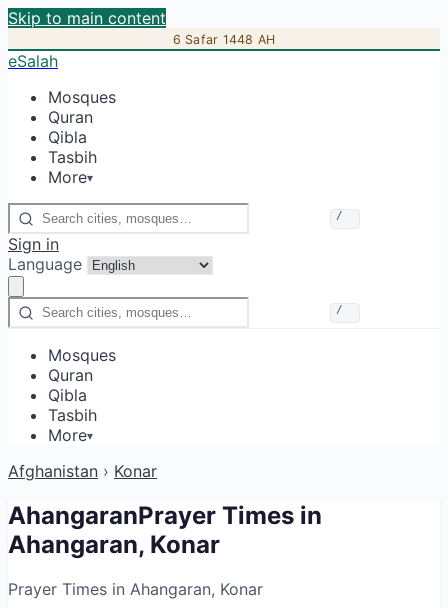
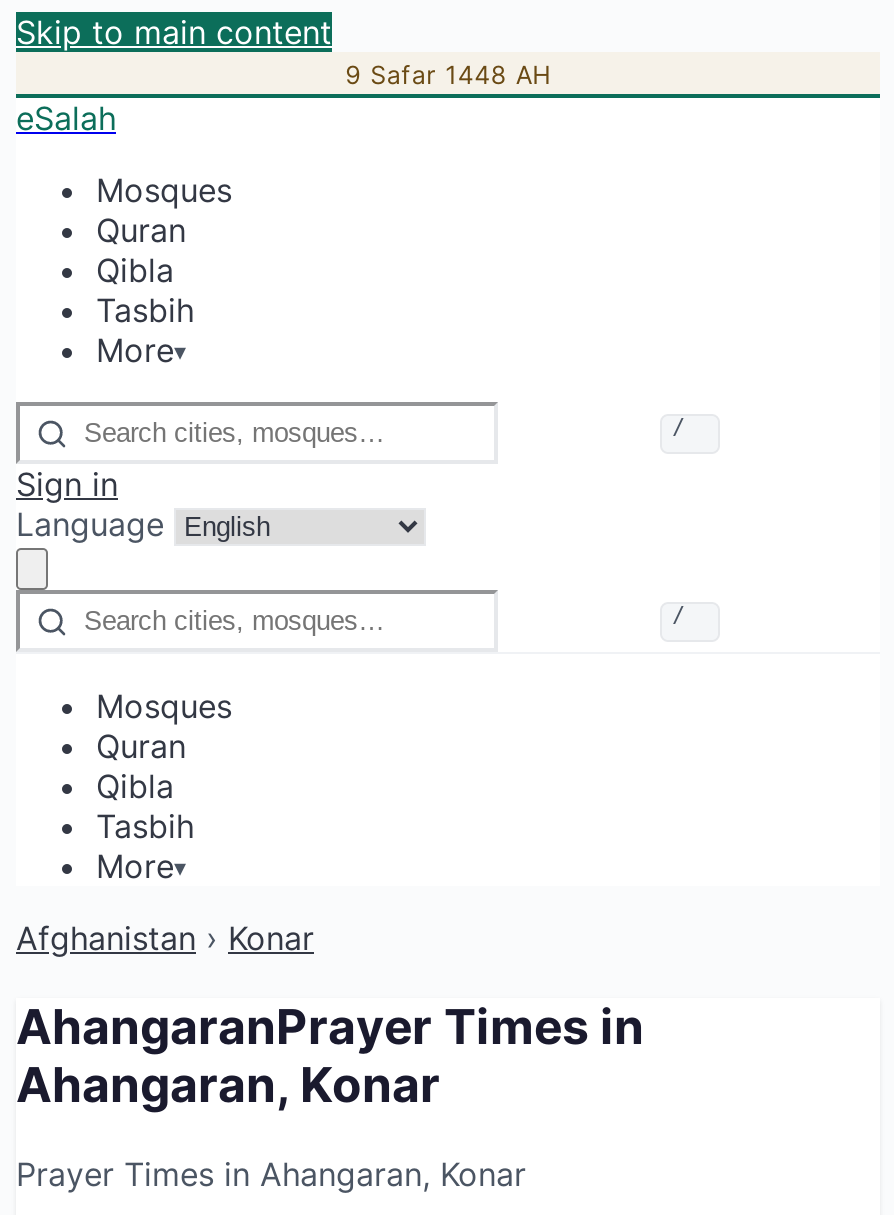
[173,32,275,47] 6 Safar 1448 AH -> [345,60,551,90] 9 Safar 1448 AH

